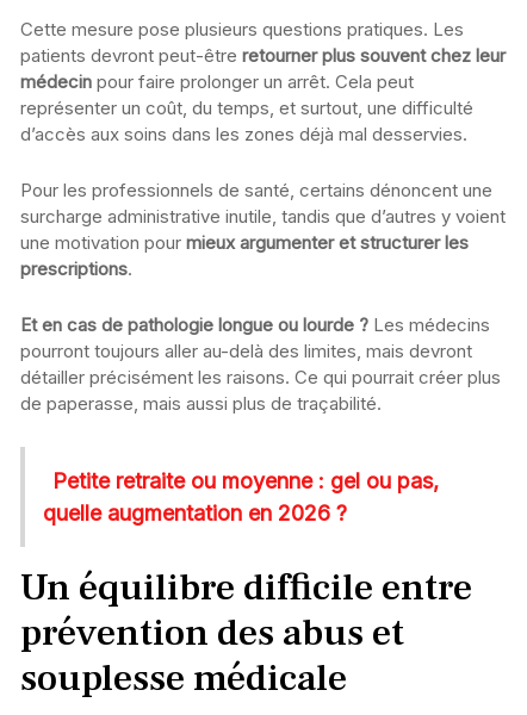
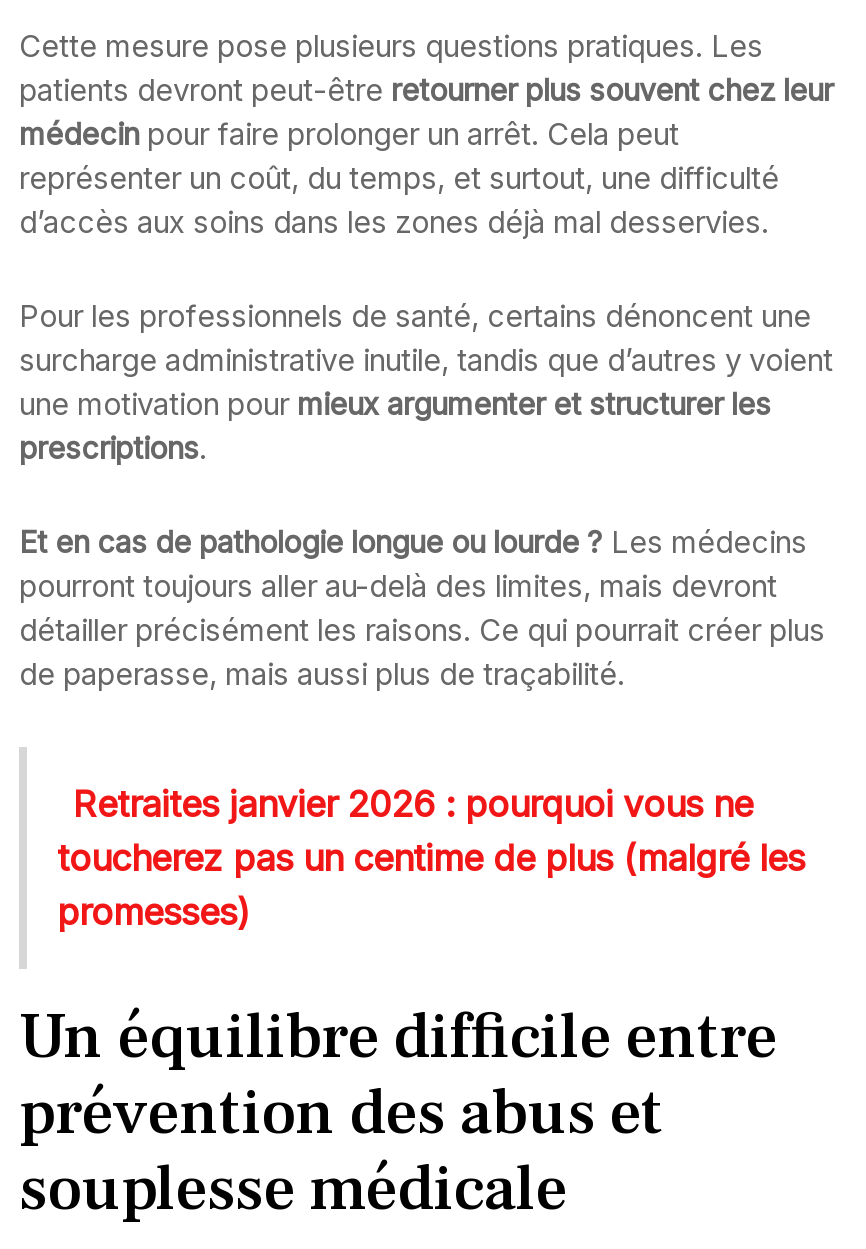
[43,469,439,526] Petite retraite ou moyenne : gel ou pas, | quelle augmentation en 2026 ? -> [57,783,805,933] Retraites janvier 2026 : pourquoi vous ne | toucherez pas un centime de plus (malgré les | promesses)

